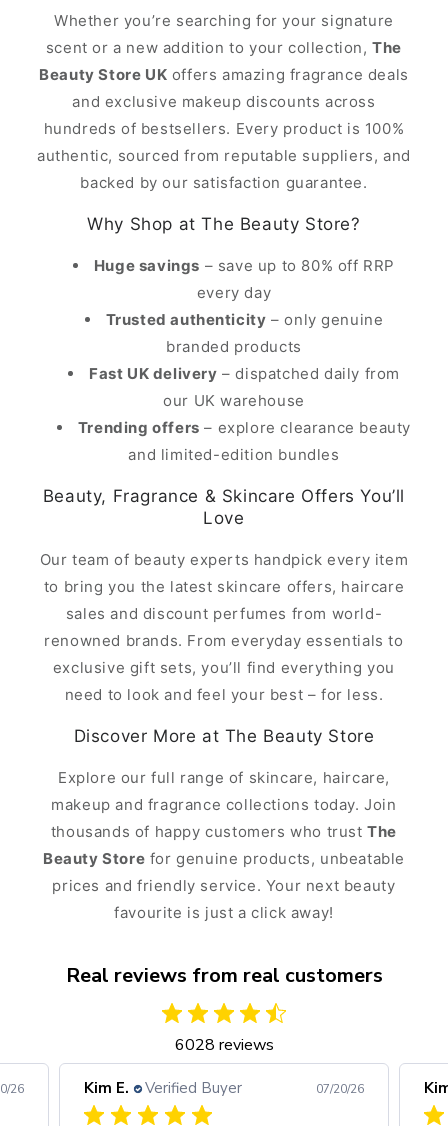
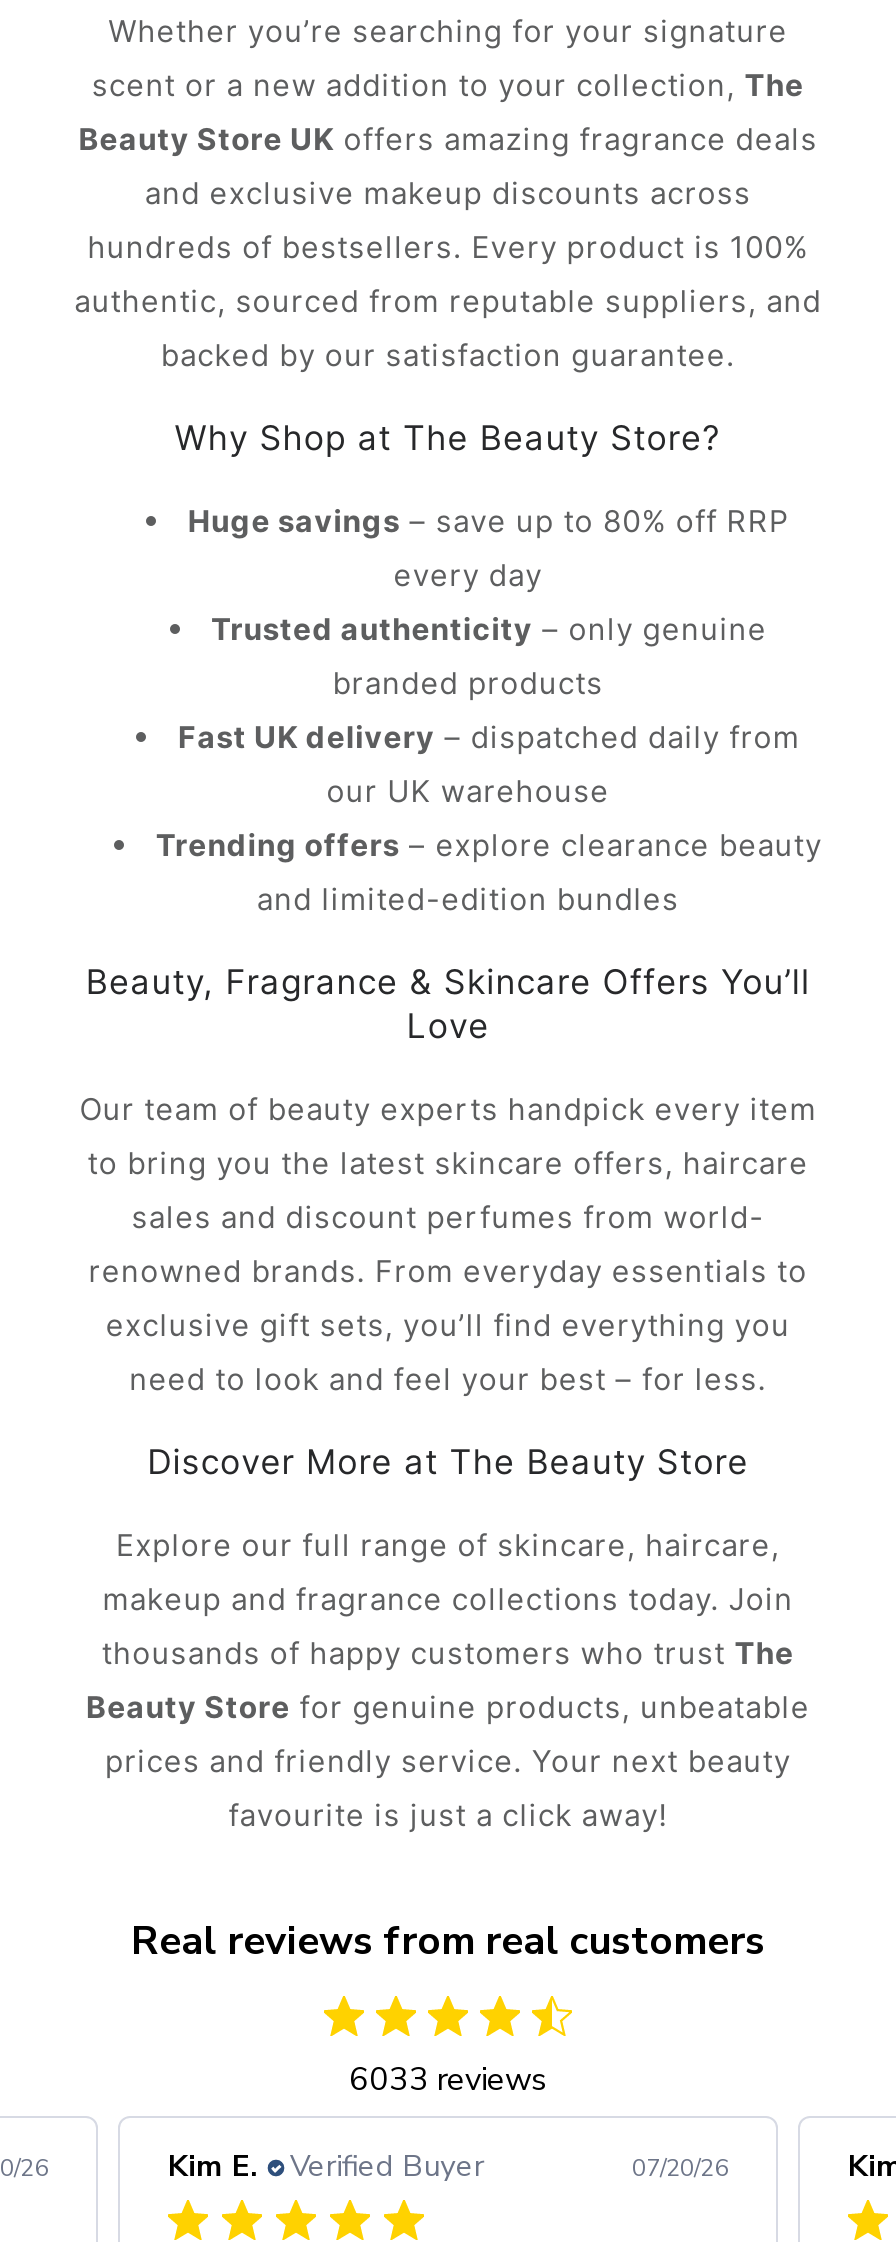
[174,1034,273,1056] 6028 reviews -> [349,2059,547,2103] 6033 reviews

